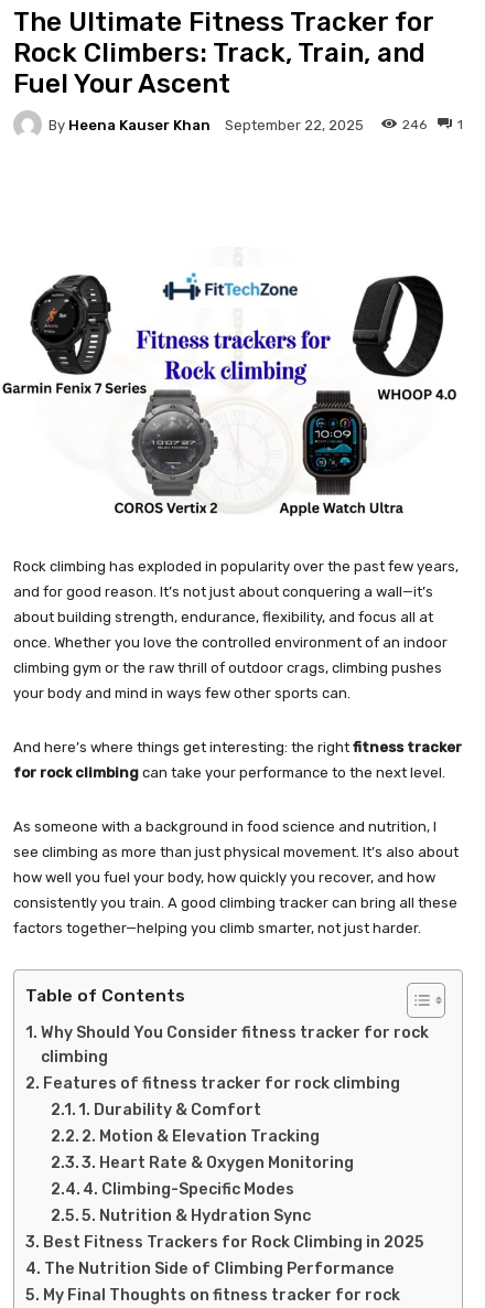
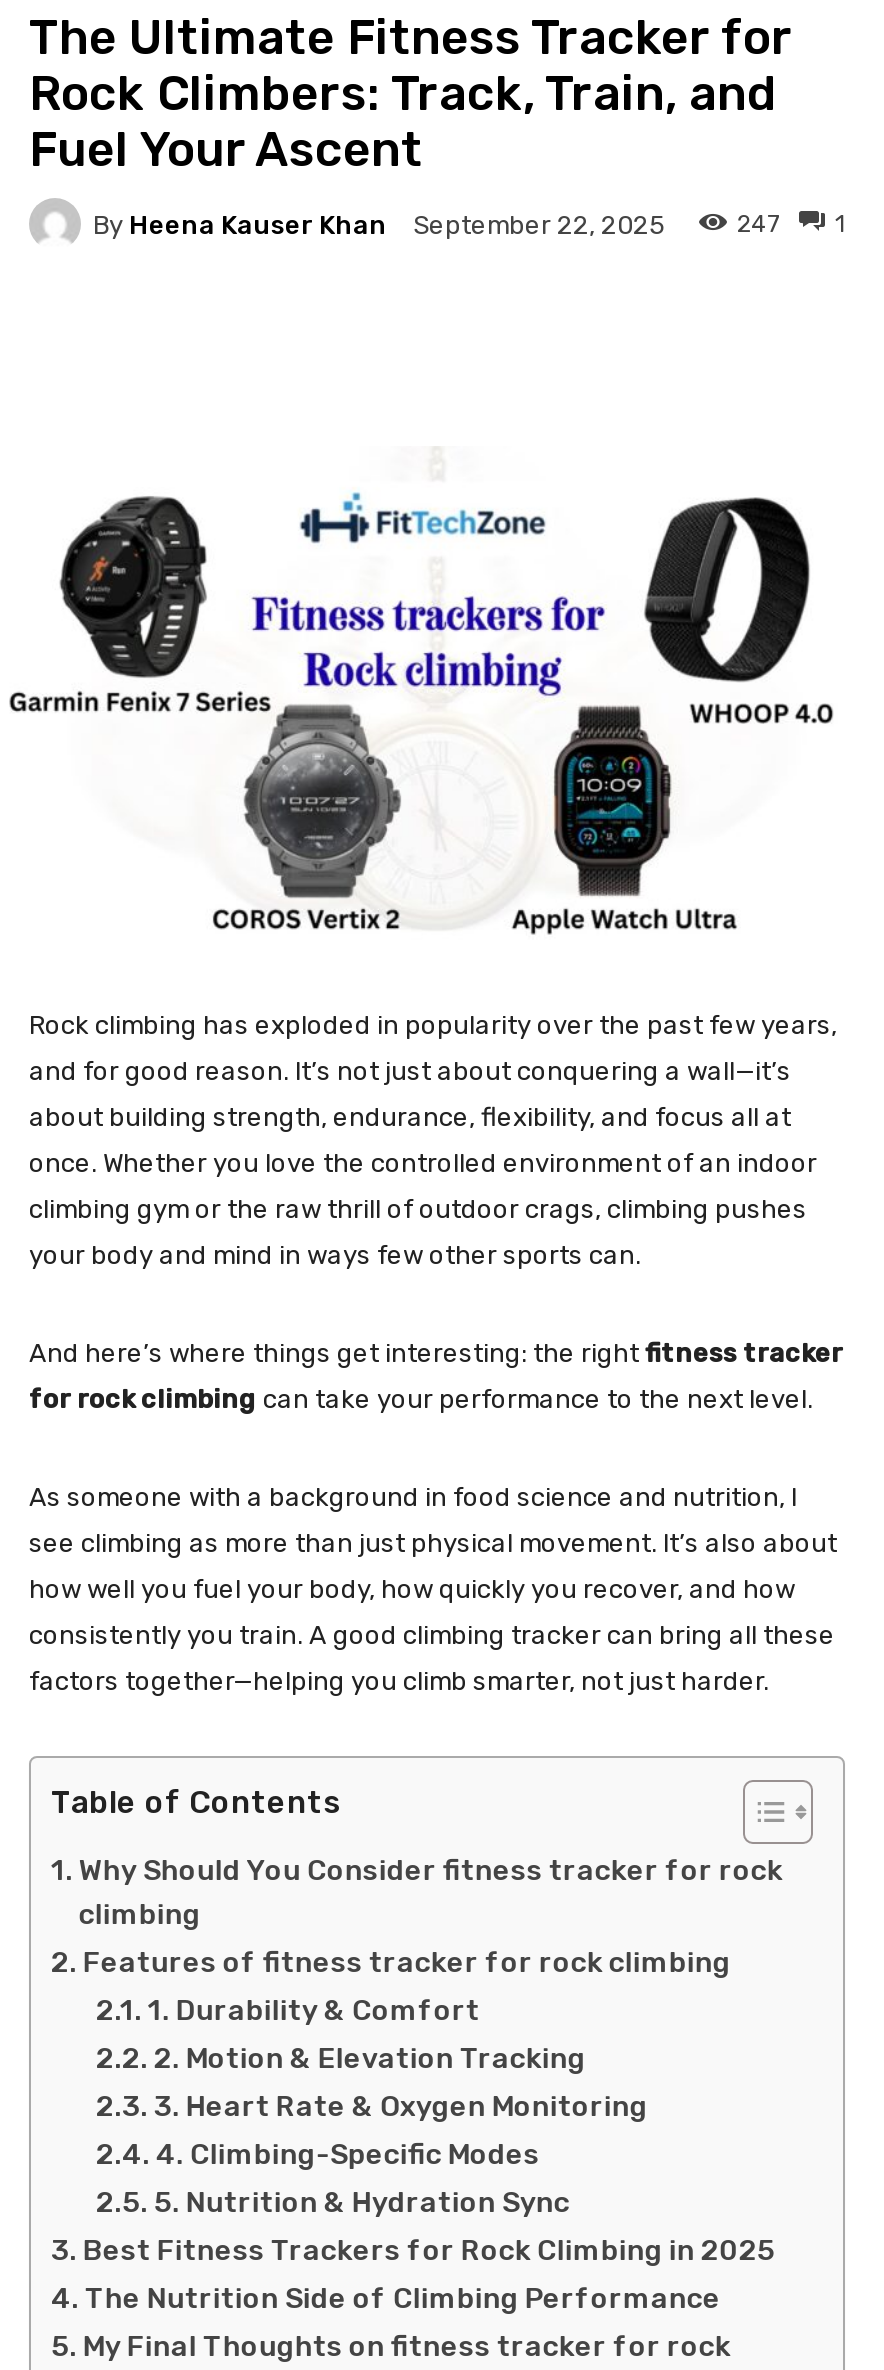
[402,117,463,132] 246 1 -> [737,210,845,238] 247 1

